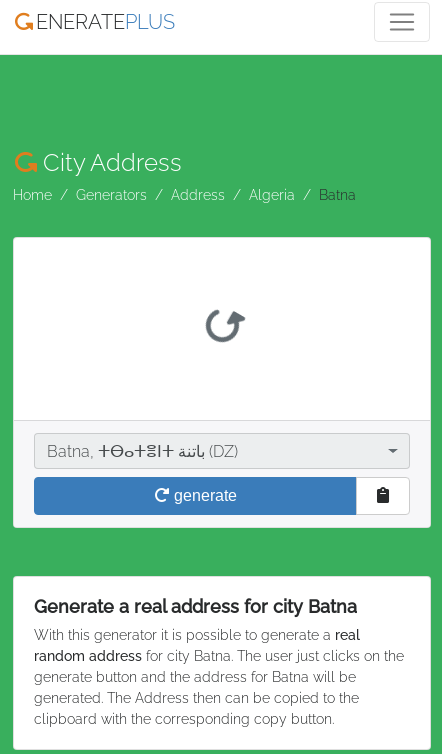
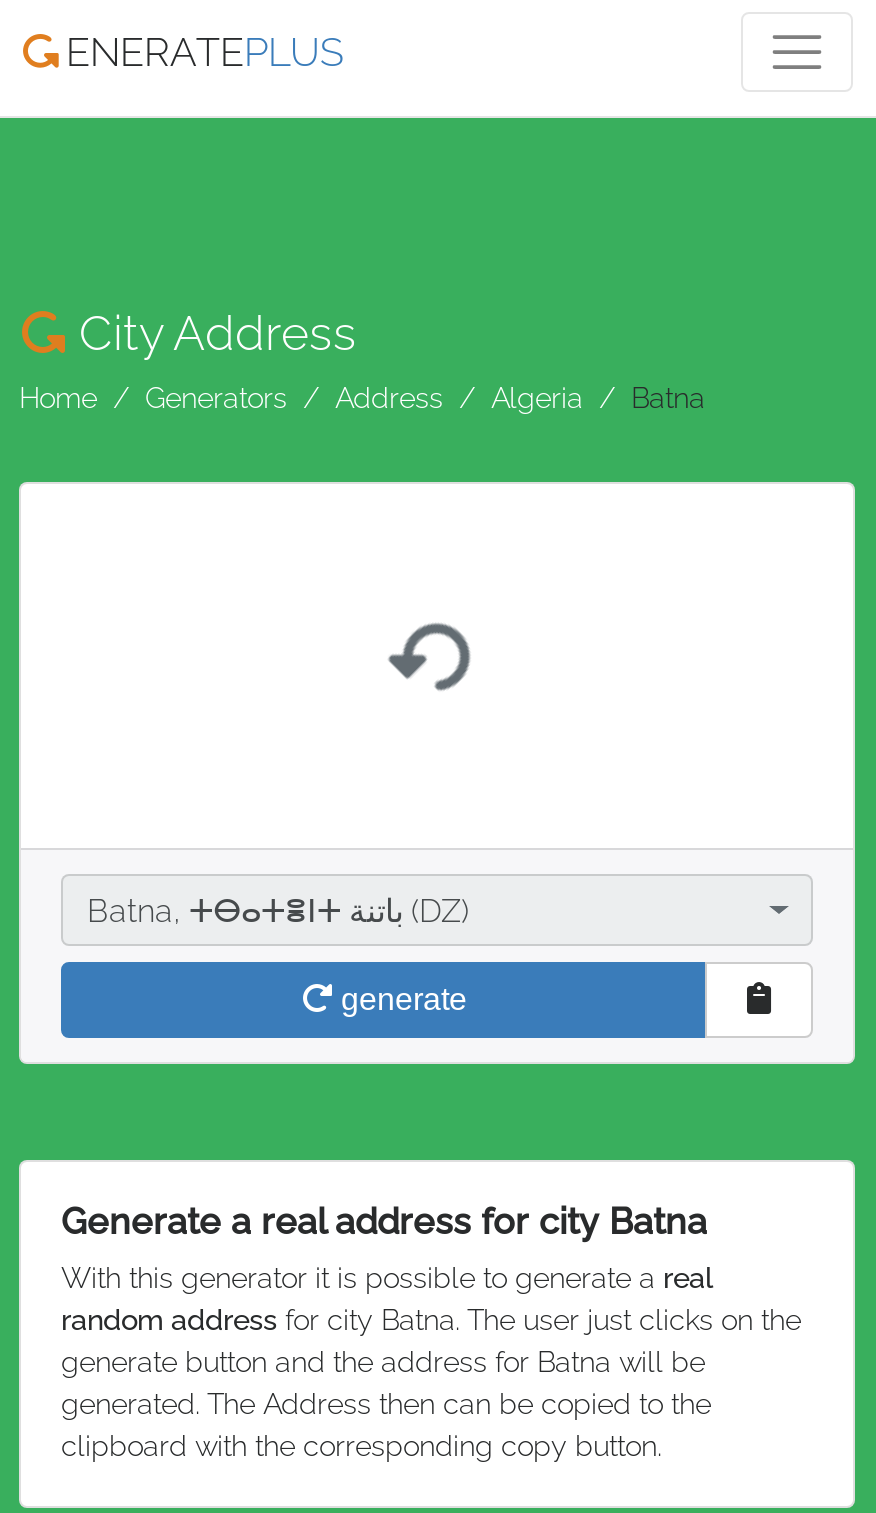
[198,308,246,343] [image] -> [387,622,483,692] [image]

